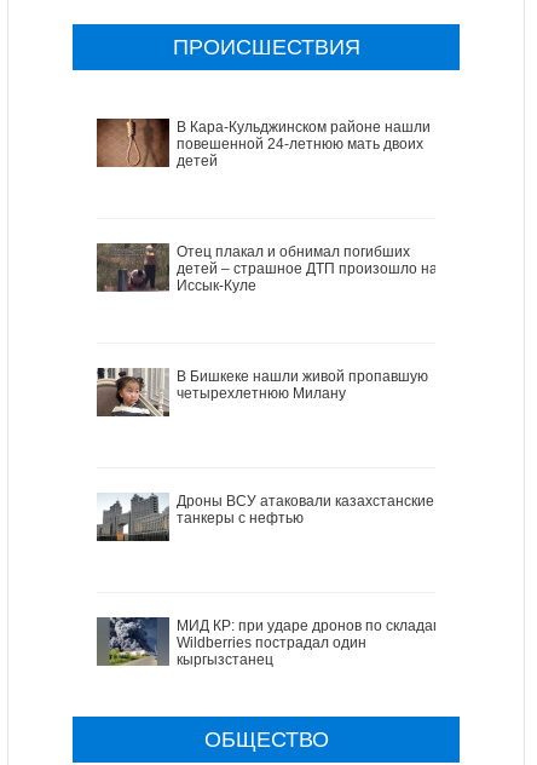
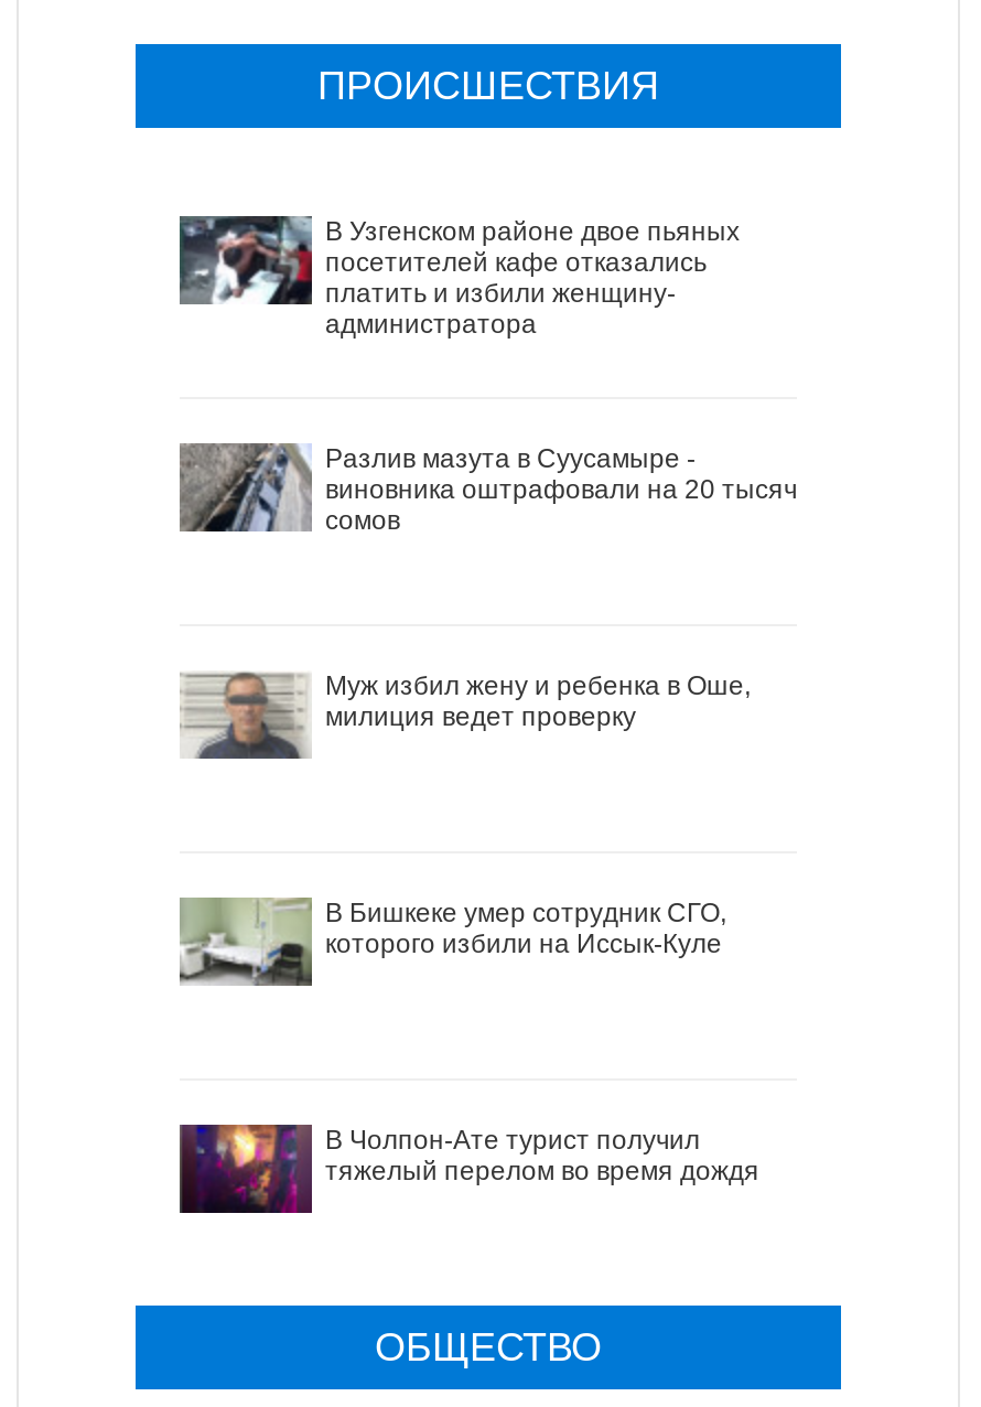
[97,118,431,169] [image] | В Кара-Кульджинском районе нашли | повешенной 24-летнюю мать двоих | детей -> [180,216,740,339] [image] | В Узгенском районе двое пьяных | посетителей кафе отказались | платить и избили женщину- | администратора
[98,243,438,294] [image] | Отец плакал и обнимал погибших | детей – страшное ДТП произошло на | Иссык-Куле -> [180,443,797,535] [image] | Разлив мазута в Суусамыре - | виновника оштрафовали на 20 тысяч | сомов
[96,367,428,418] [image] | В Бишкеке нашли живой пропавшую | четырехлетнюю Милану -> [180,670,751,759] [image] | Муж избил жену и ребенка в Оше, | милиция ведет проверку
[97,492,434,542] [image] | Дроны ВСУ атаковали казахстанские | танкеры с нефтью -> [180,897,726,986] [image] | В Бишкеке умер сотрудник СГО, | которого избили на Иссык-Куле
[97,616,443,668] [image] | МИД КР: при ударе дронов по складам | Wildberries пострадал один | кыргызстанец -> [182,1123,759,1215] [image] | В Чолпон-Ате турист получил | тяжелый перелом во время дождя

